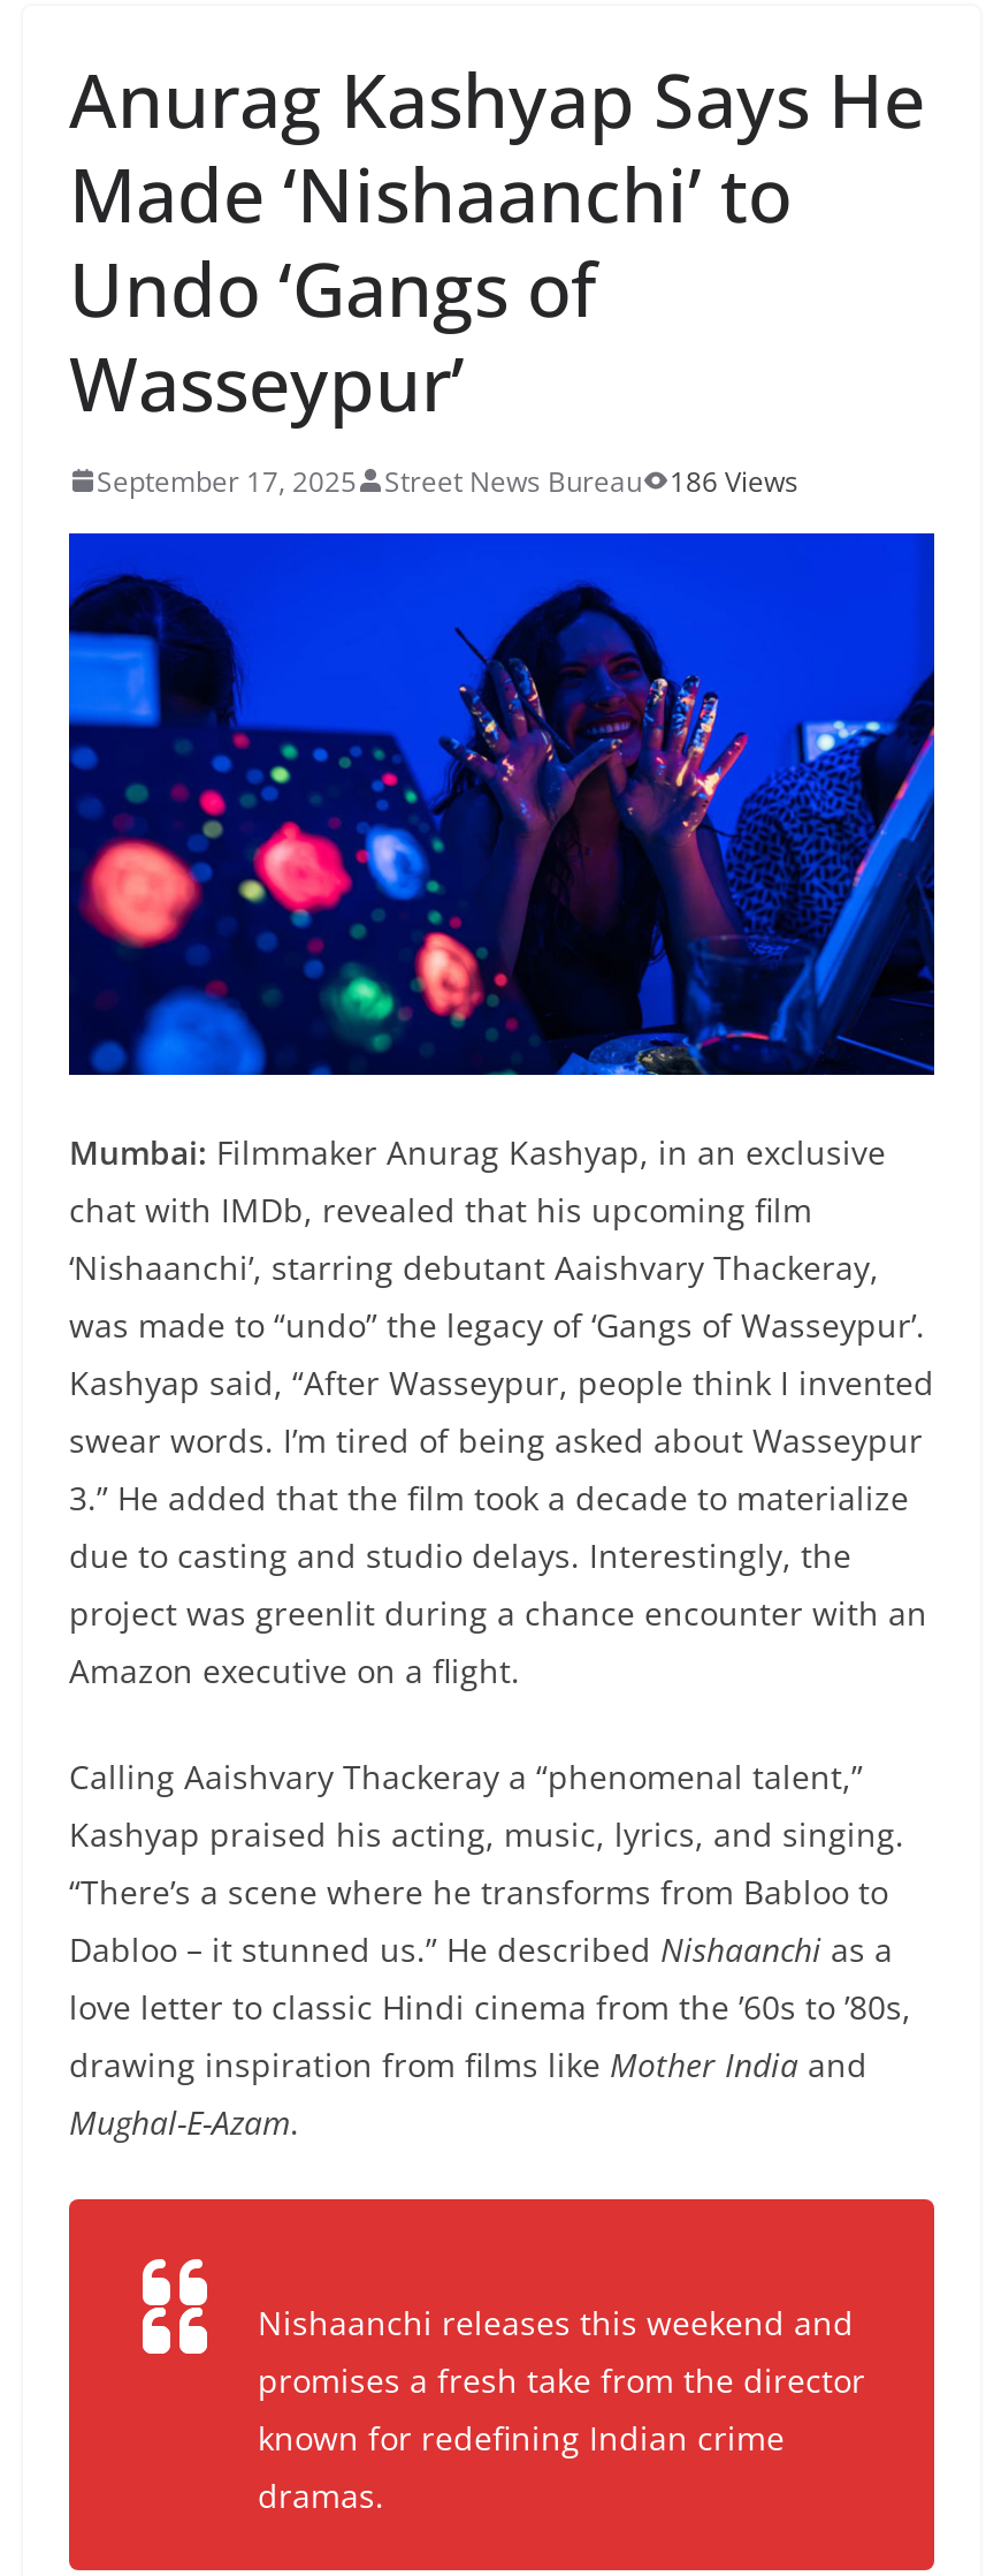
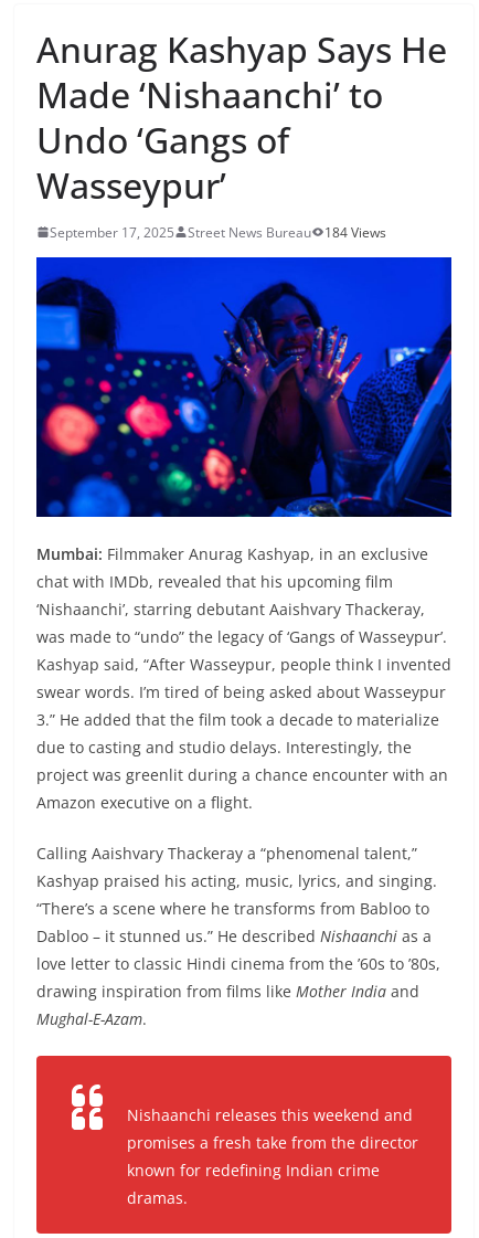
[97,462,798,501] September 17, 2025 Street News Bureau 186 Views -> [50,223,386,242] September 17, 2025 Street News Bureau 184 Views

